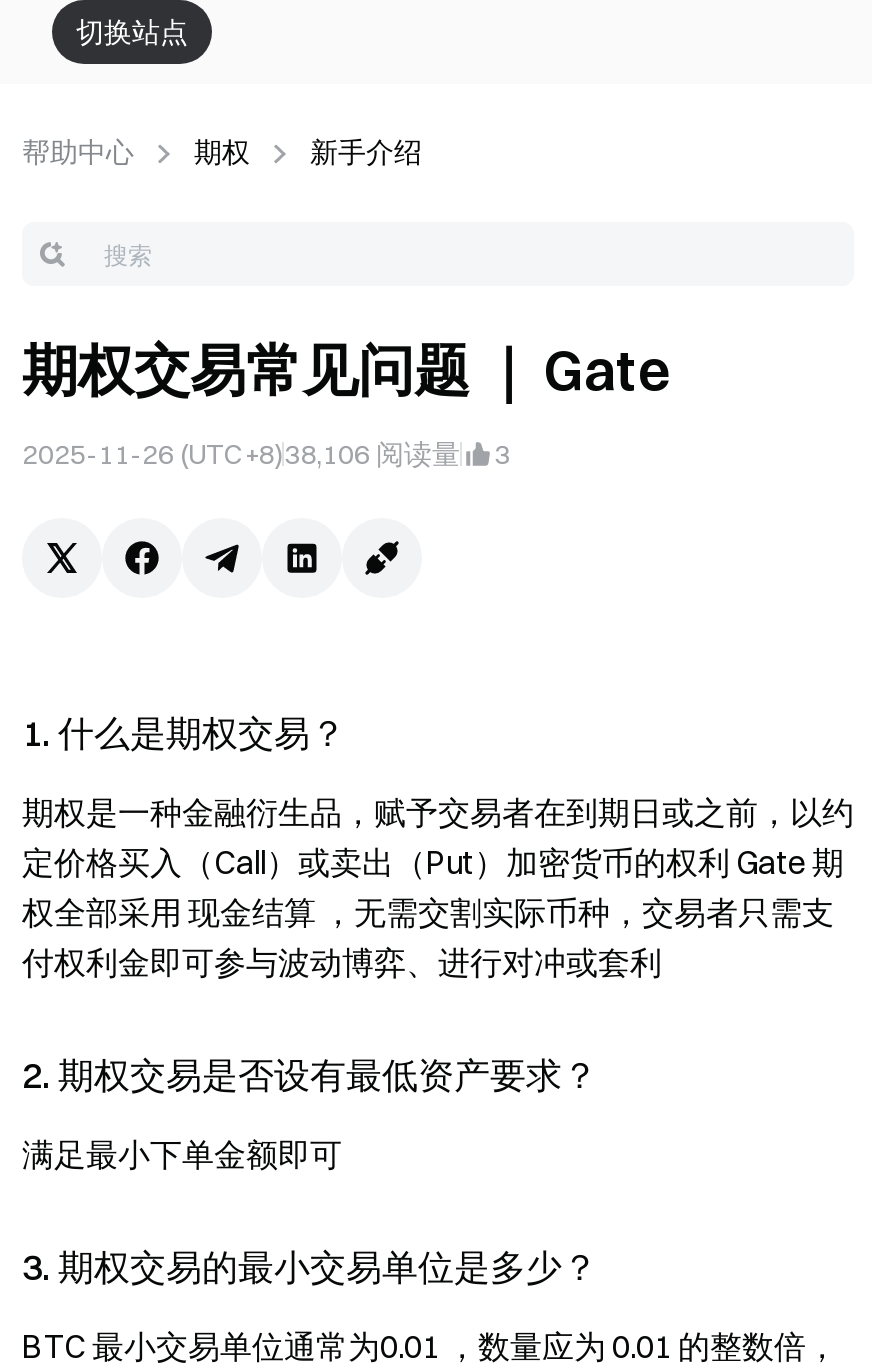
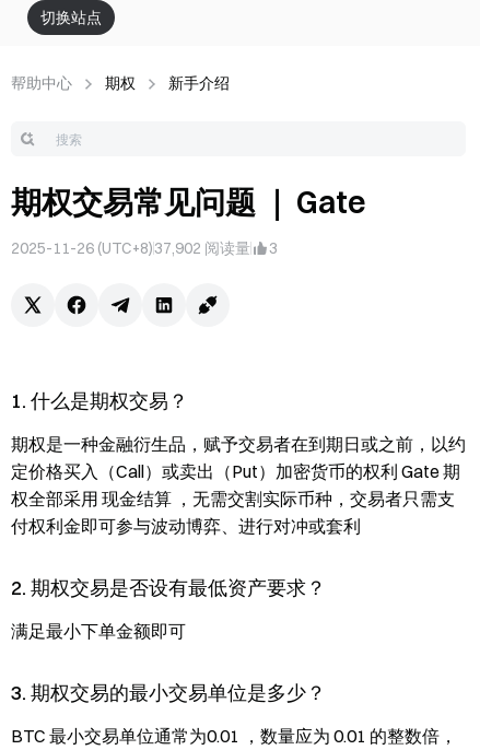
[22,436,510,472] 2025-11-26 (UTC+8)38,106阅读量 3 -> [11,238,278,258] 2025-11-26 (UTC+8)37,902阅读量 3

